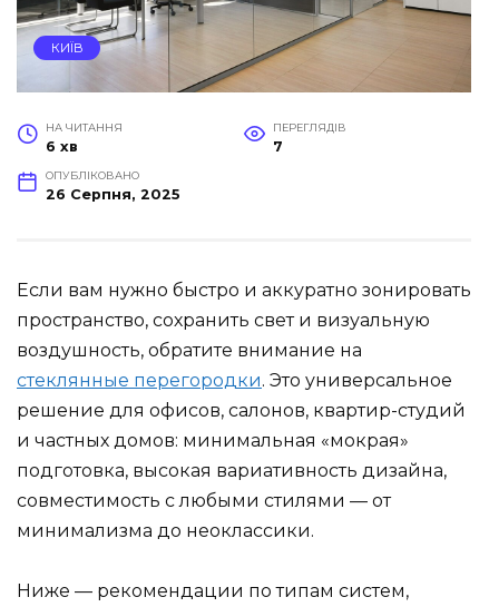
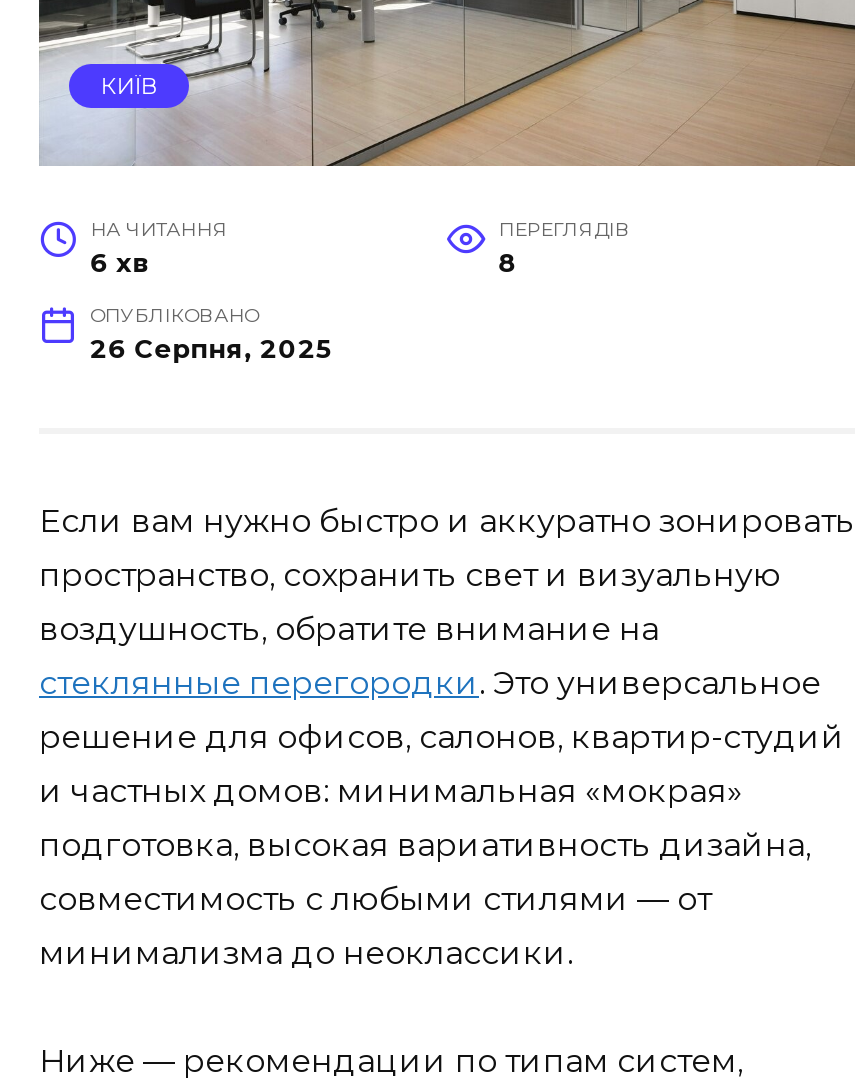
[272,138,282,155] 7 -> [498,248,518,278] 8

